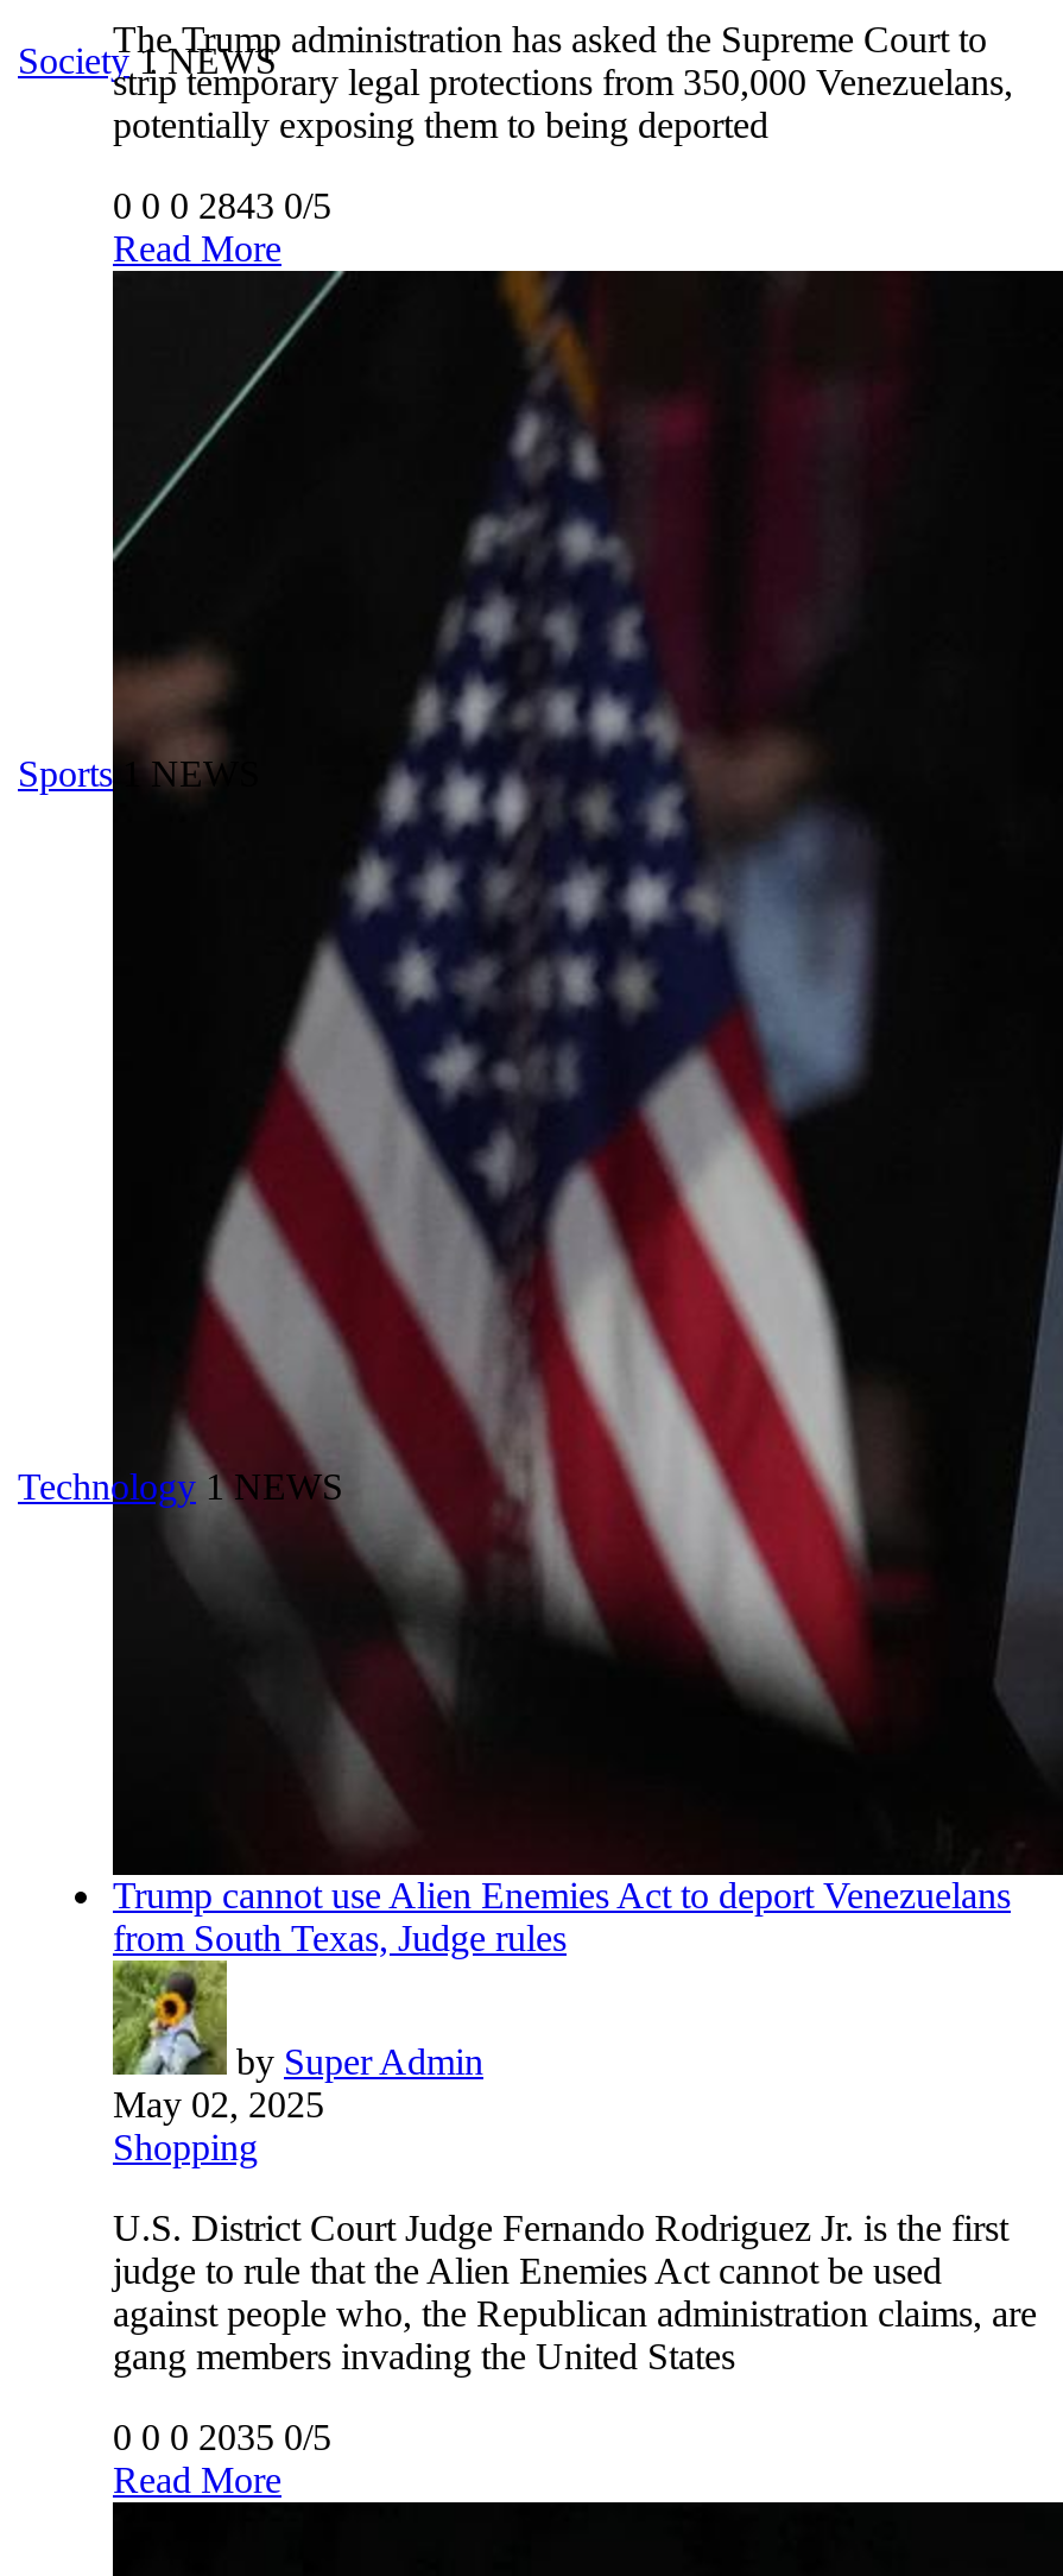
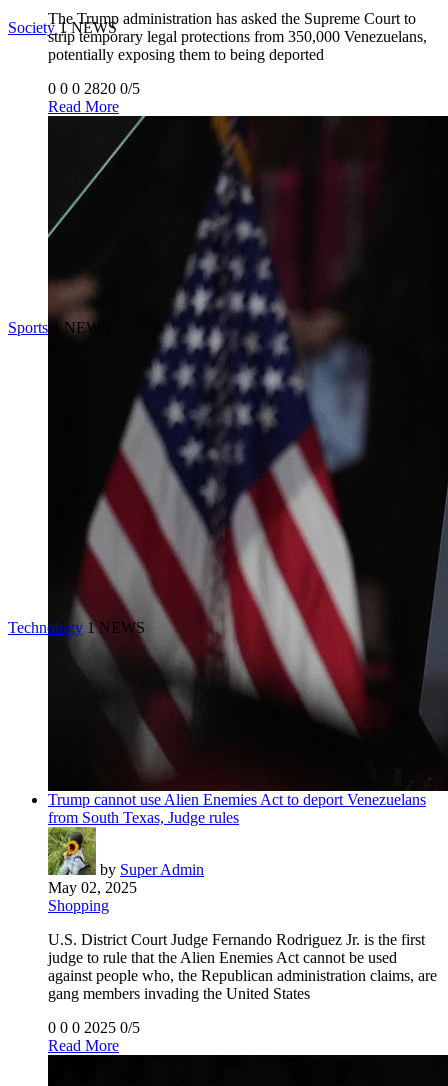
[113,185,331,225] 0 0 0 2843 0/5 -> [48,80,140,97] 0 0 0 2820 0/5
[113,2416,331,2456] 0 0 0 2035 0/5 -> [48,1019,140,1036] 0 0 0 2025 0/5

